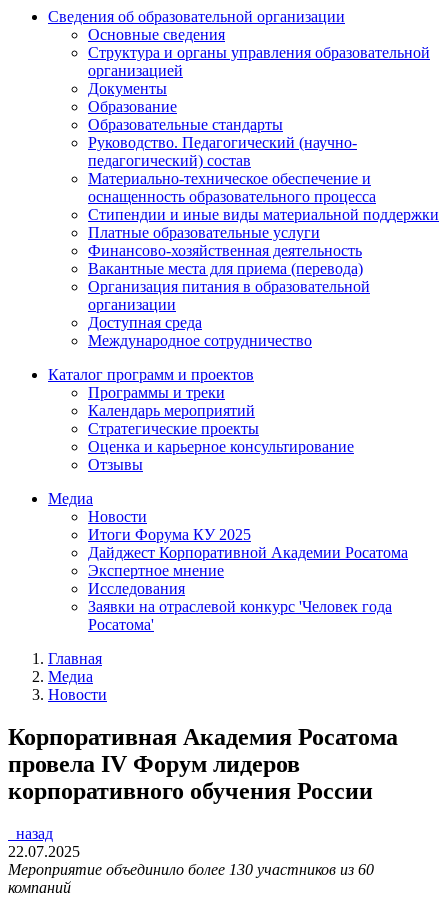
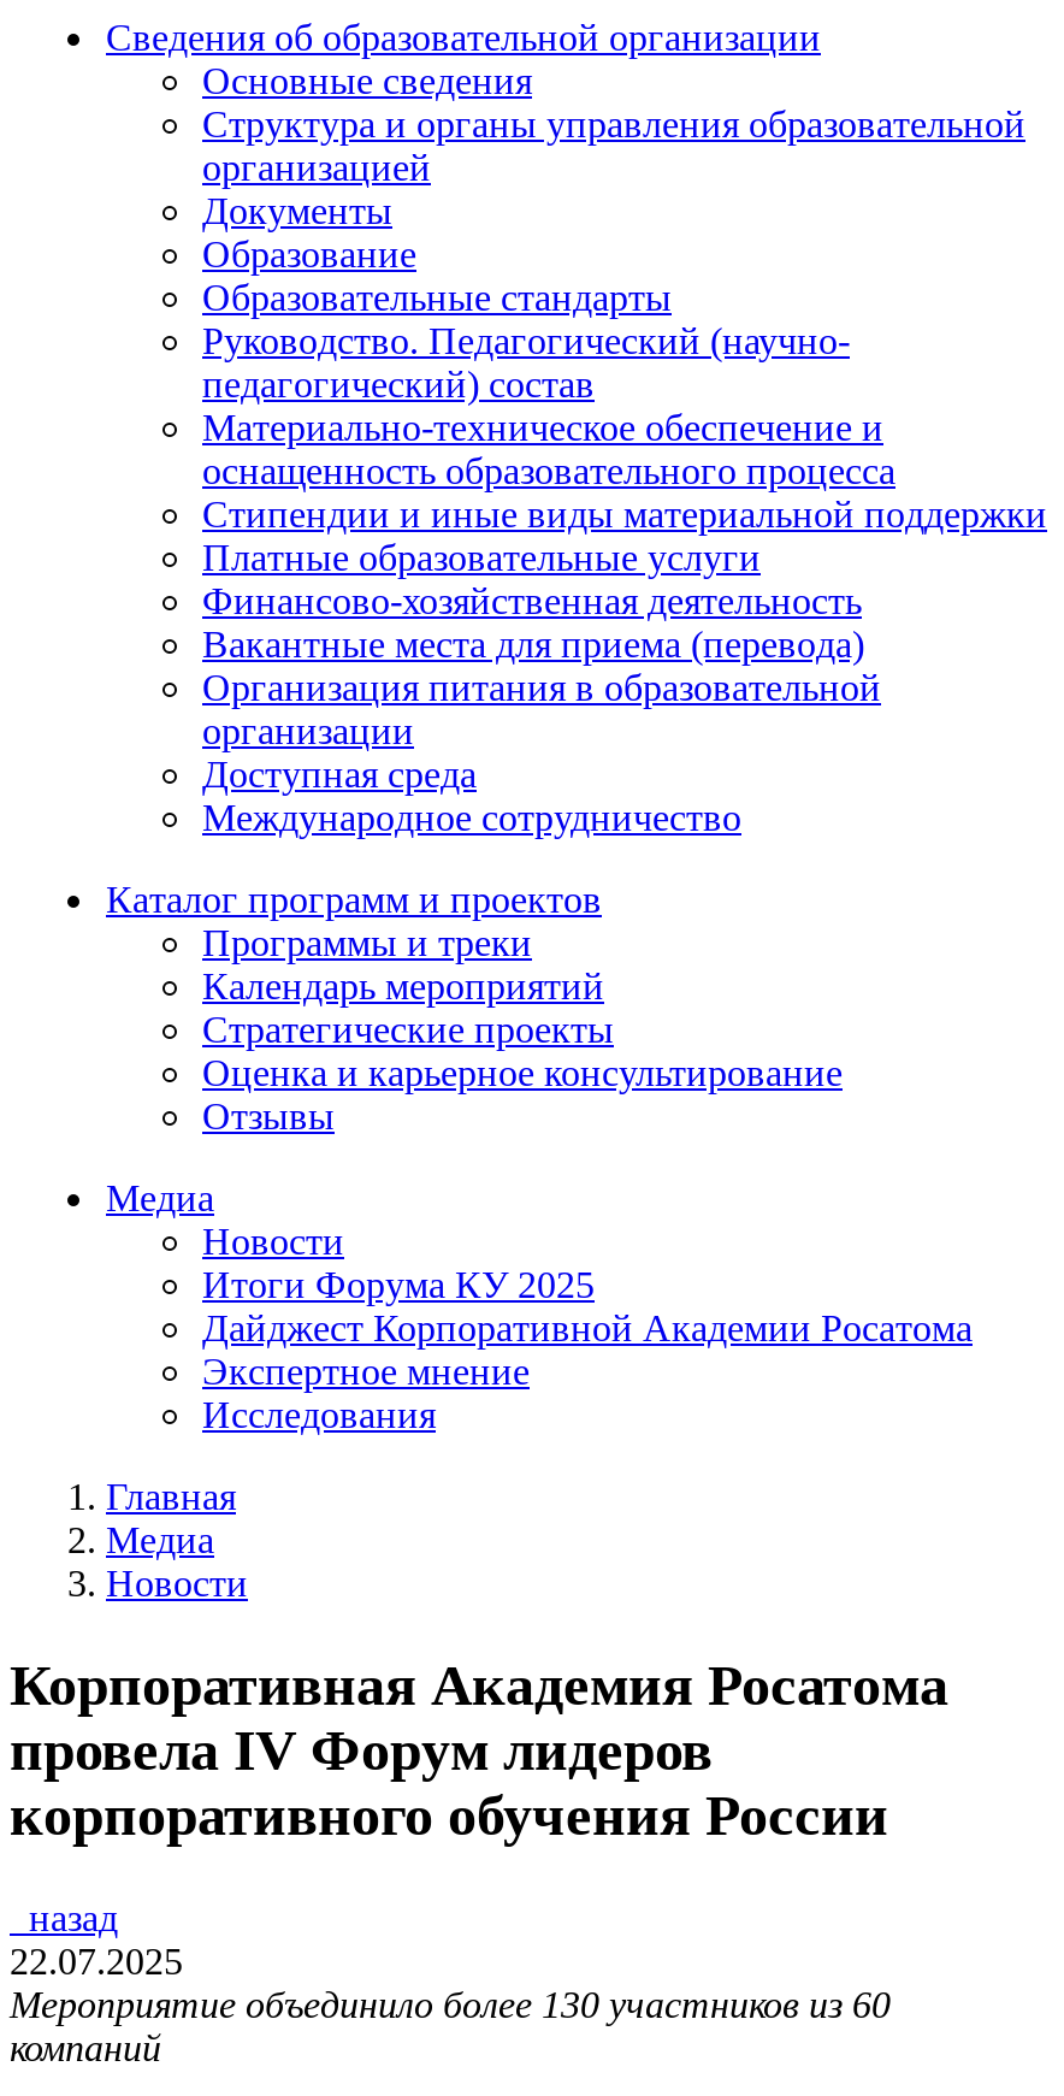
[88,598,392,633] Заявки на отраслевой конкурс 'Человек года | Росатома' -> none

